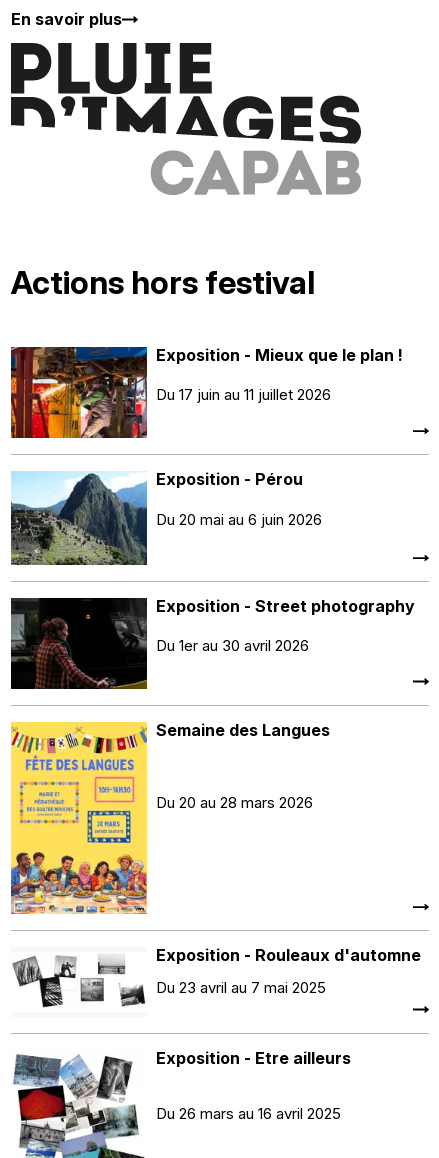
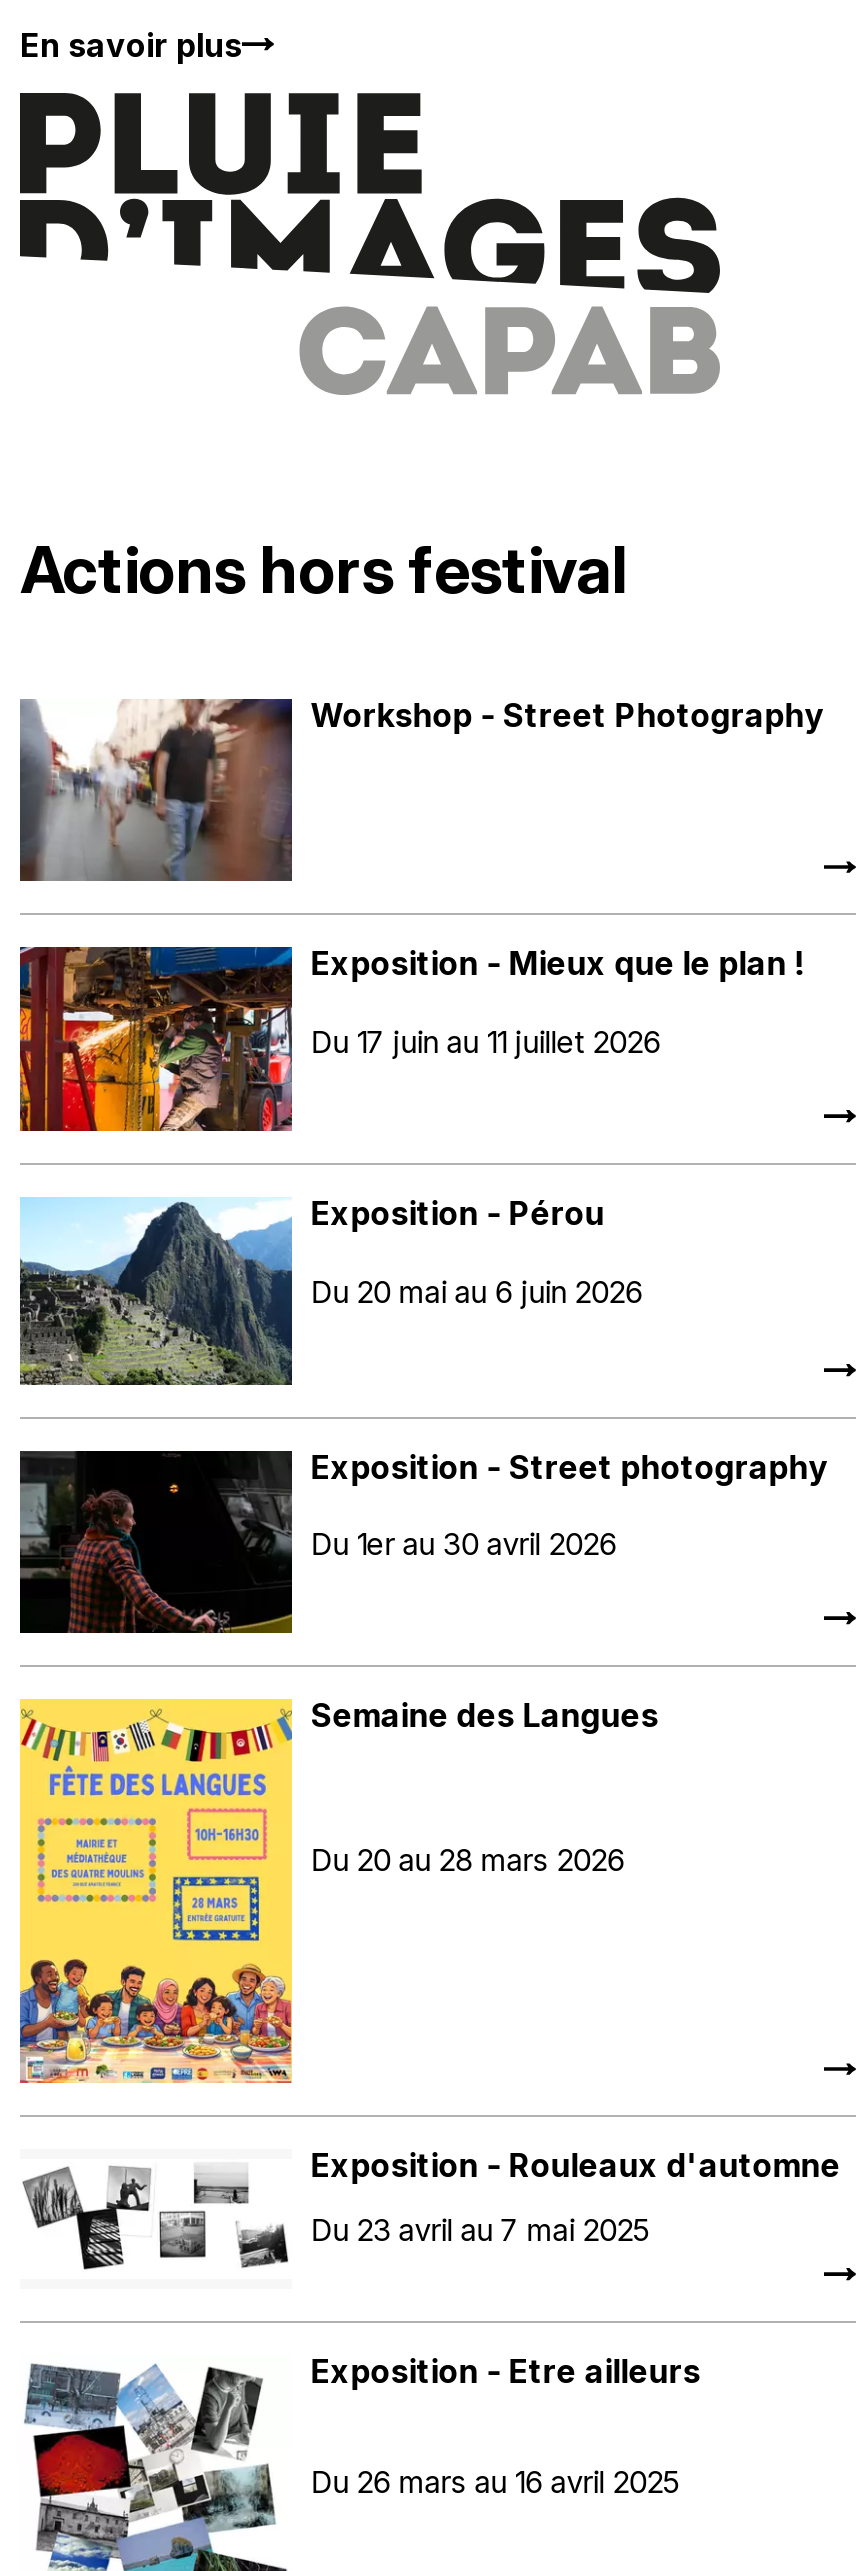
none -> [18,696,825,883] [image] | Workshop - Street Photography

